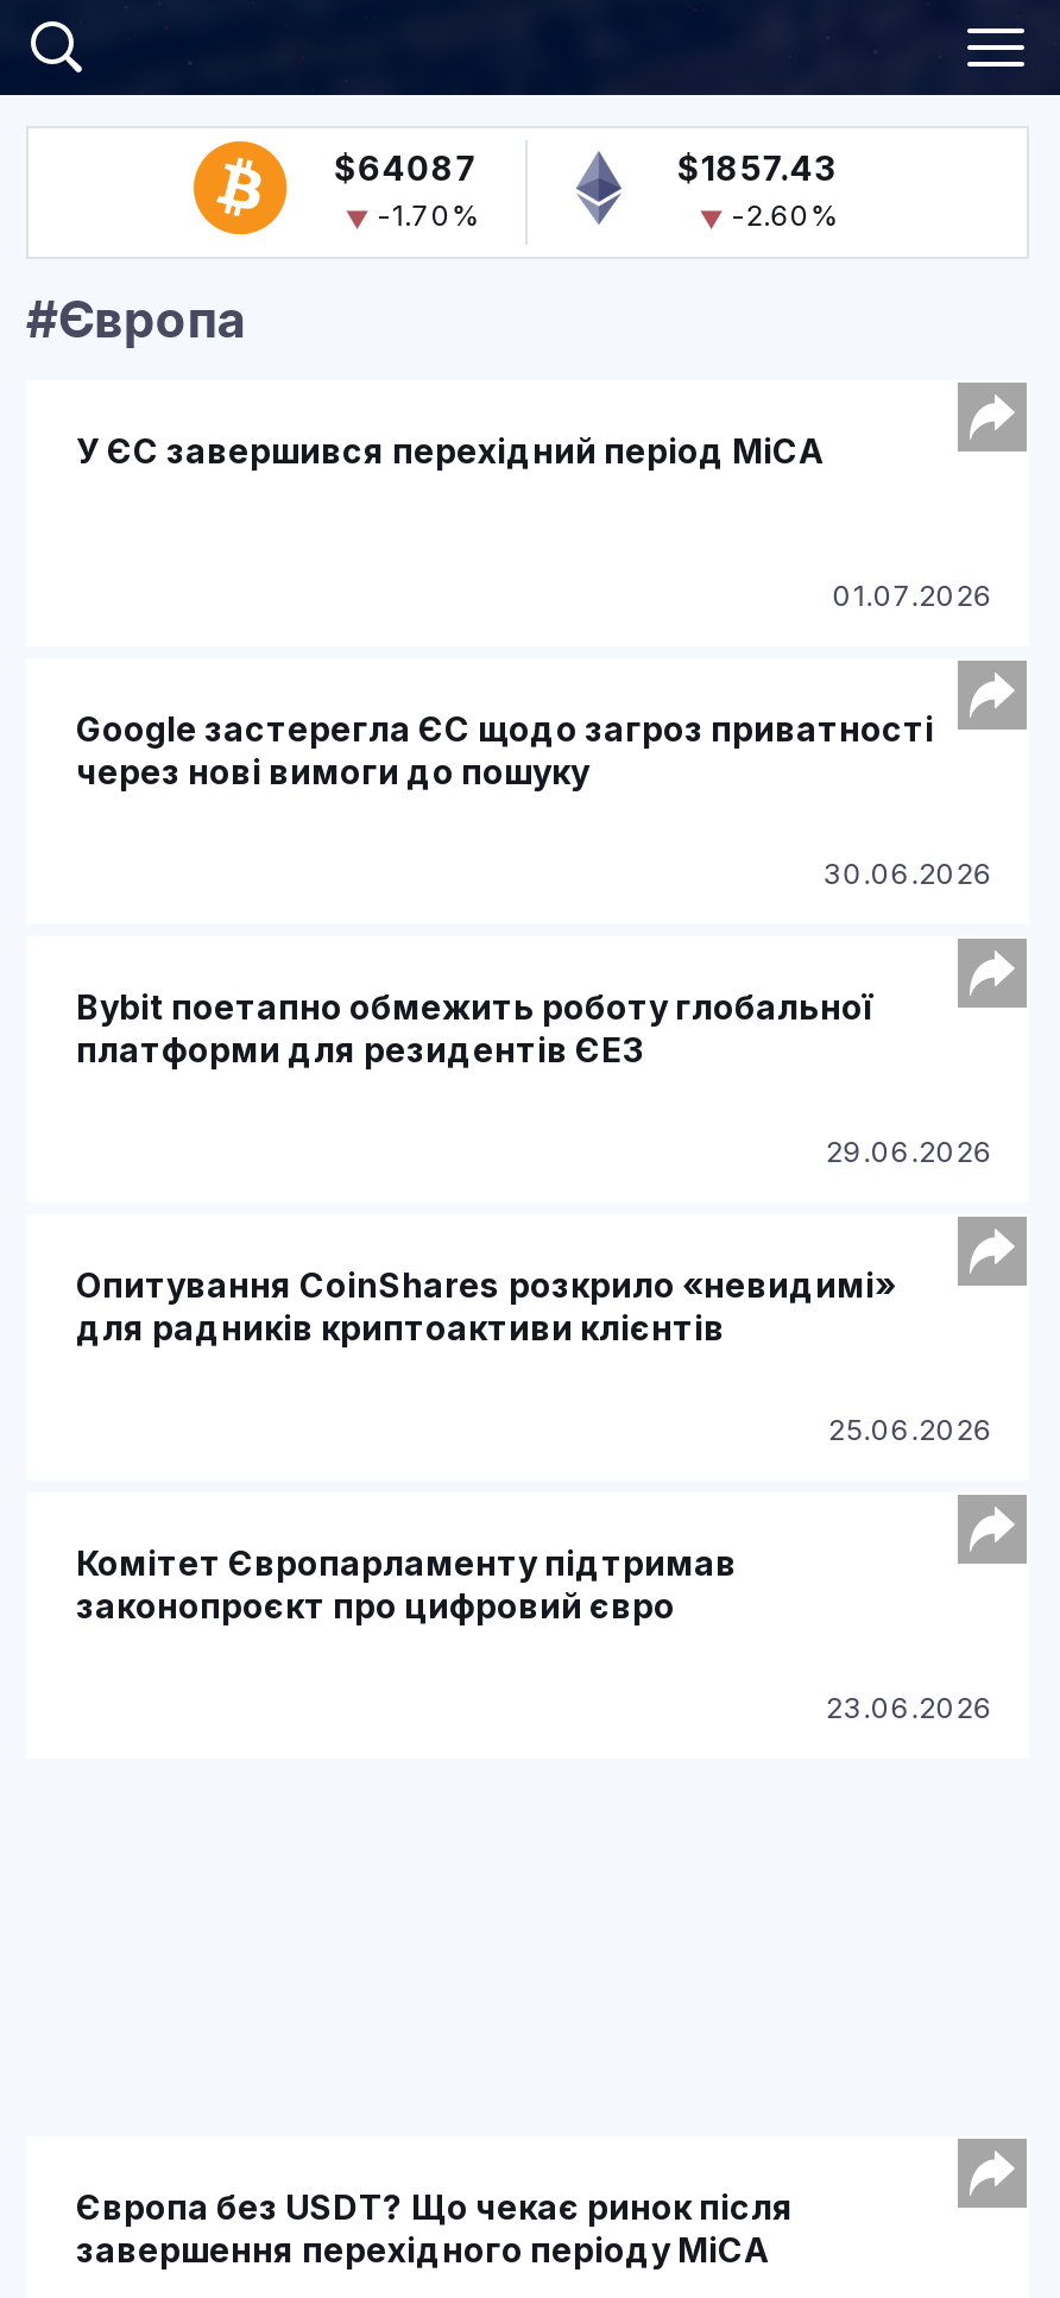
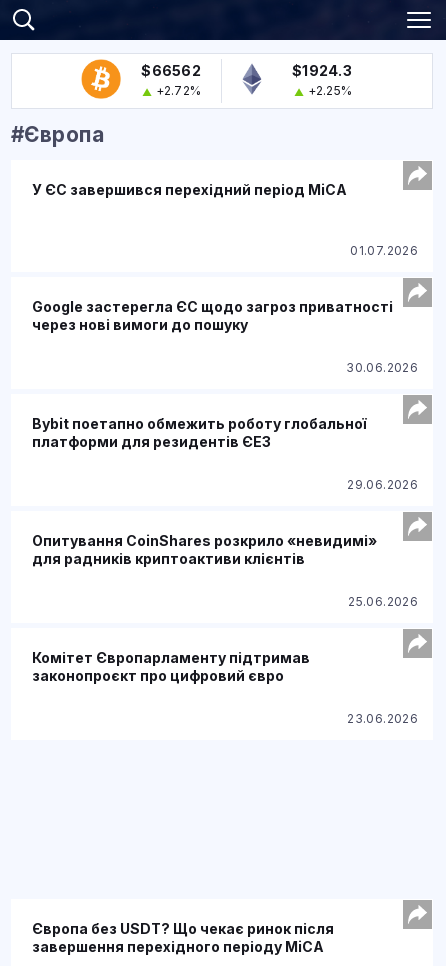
[333,148,478,188] $64087 -> [141,62,201,79] $66562
[677,148,837,188] $1857.43 -> [292,62,352,79] $1924.3
[377,197,478,233] -1.70% -> [155,83,201,98] +2.72%
[731,197,837,233] -2.60% -> [307,83,352,98] +2.25%

